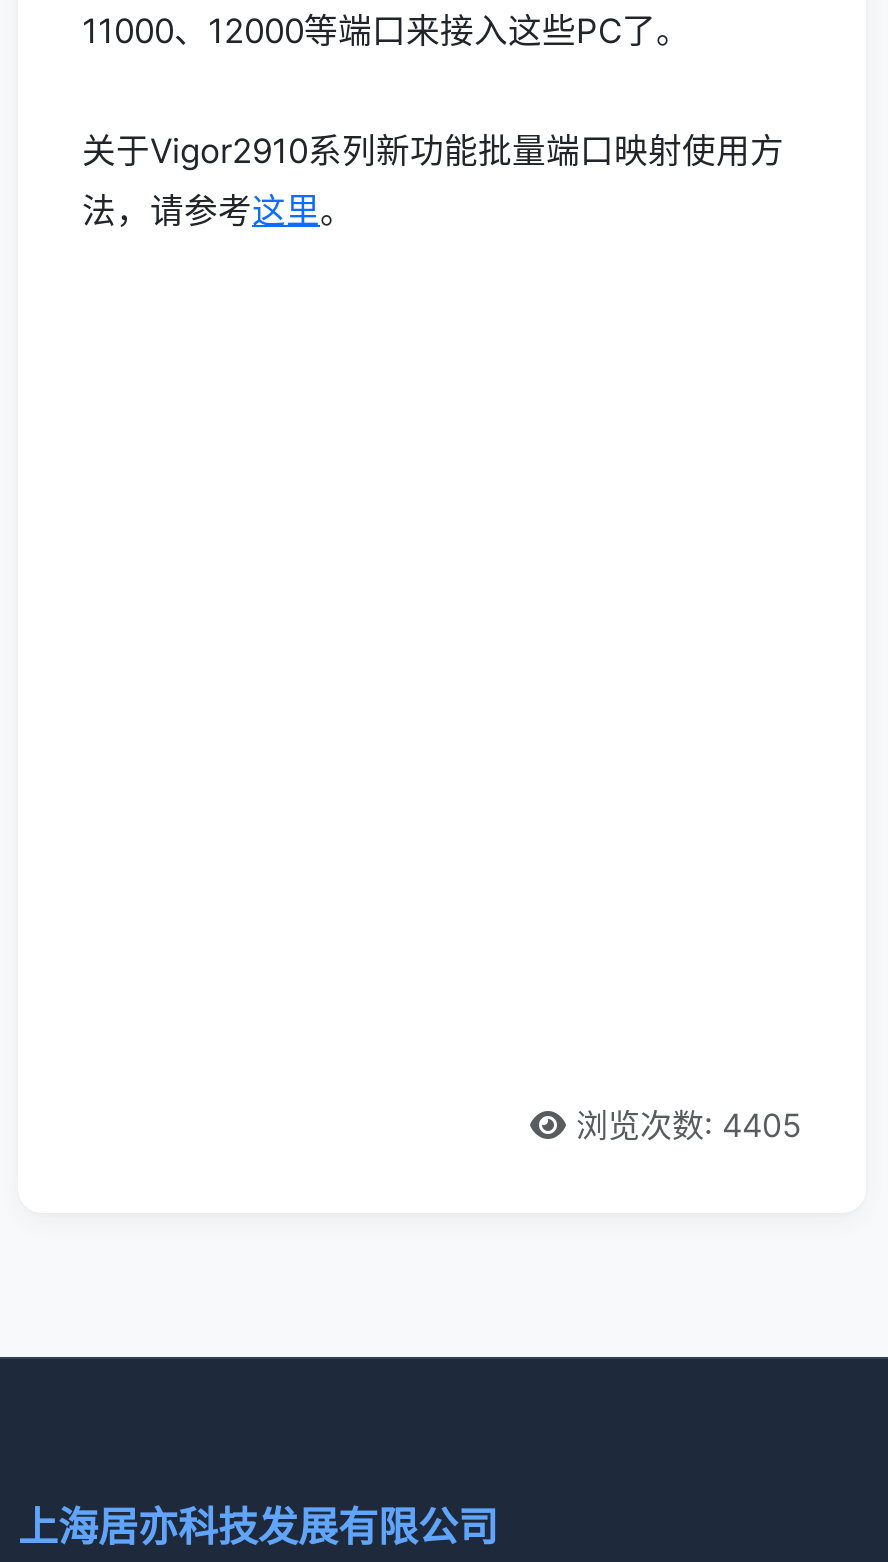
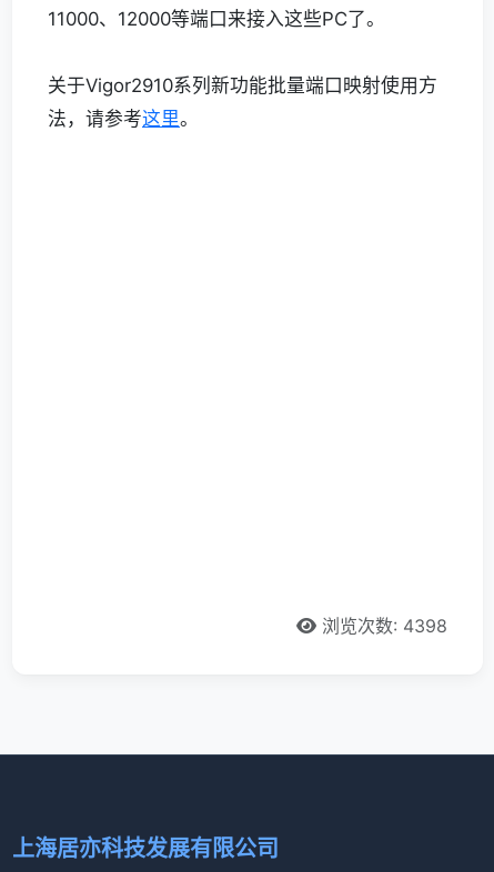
[566,1105,802,1145] 浏览次数: 4405 -> [316,615,447,637] 浏览次数: 4398

